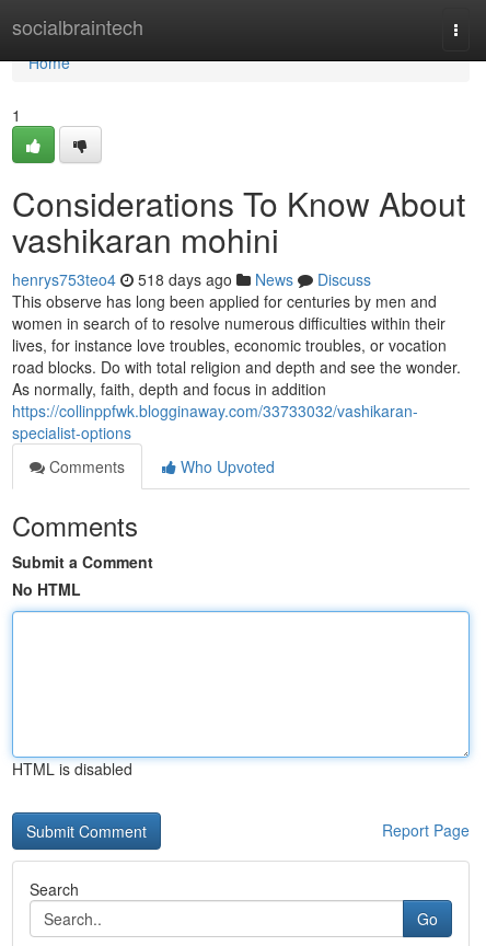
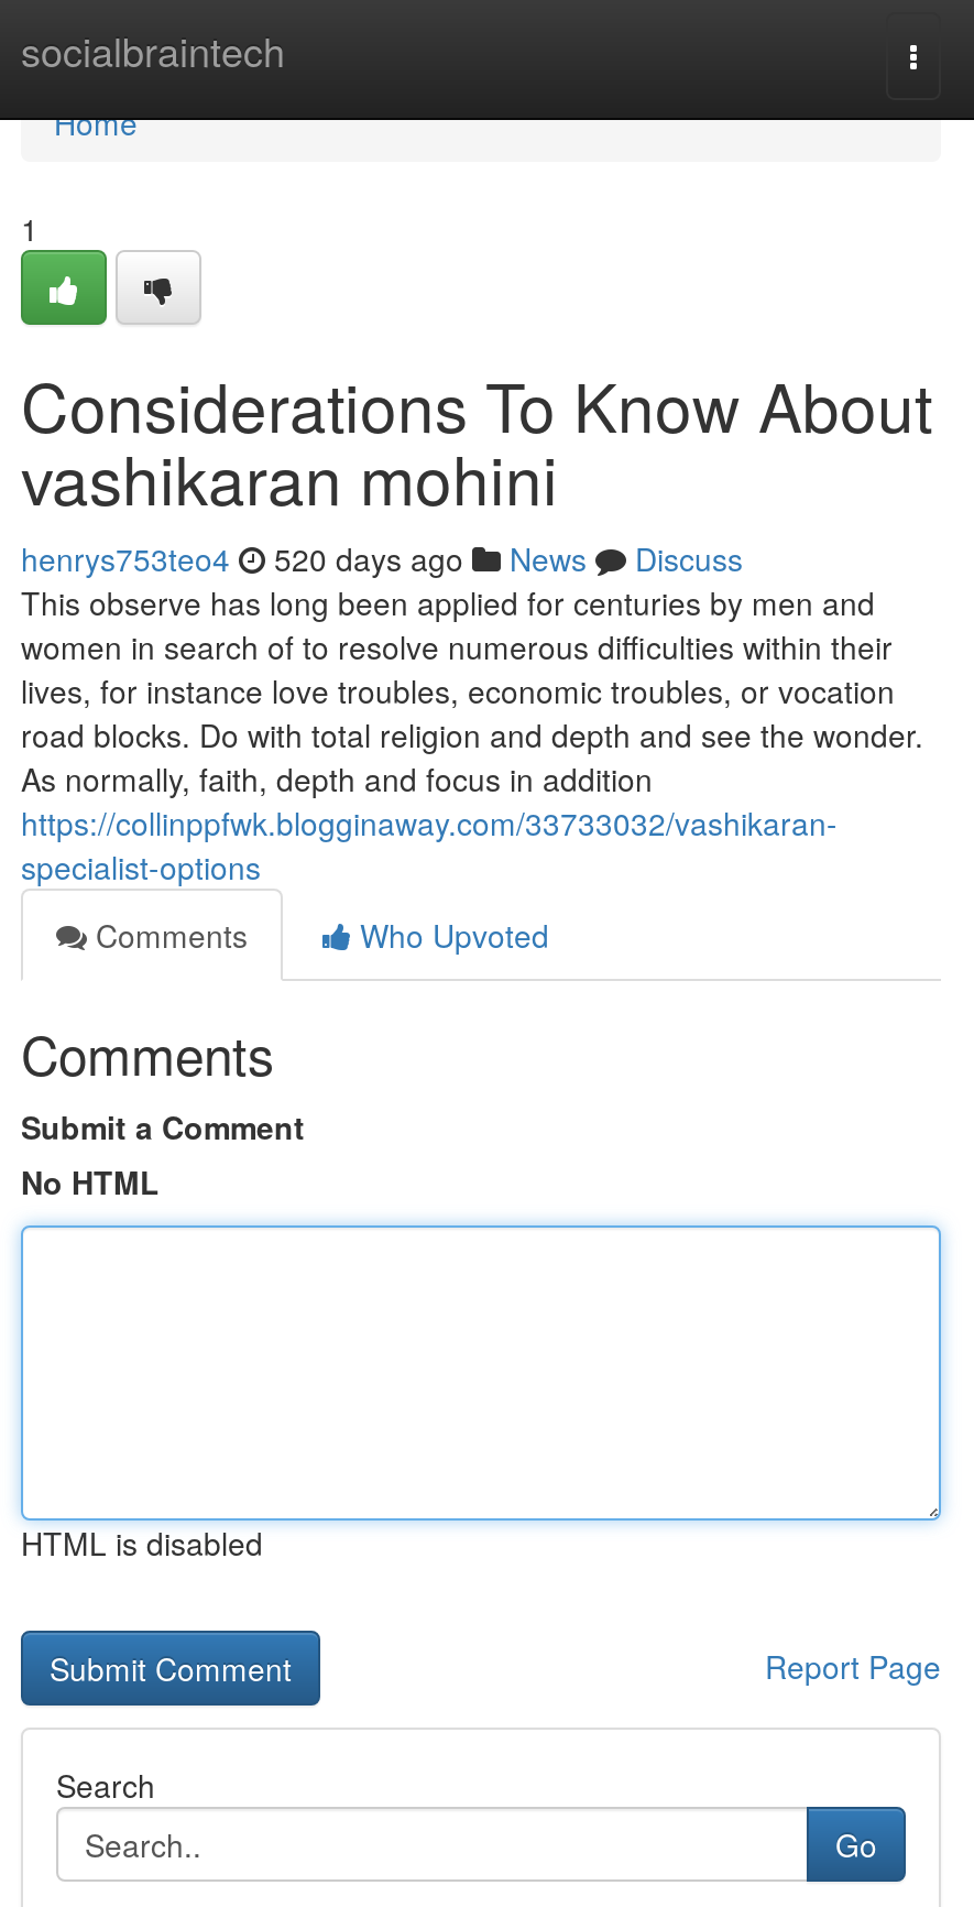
[12,268,371,290] henrys753teo4 518 days ago News Discuss -> [21,536,743,580] henrys753teo4 520 days ago News Discuss

